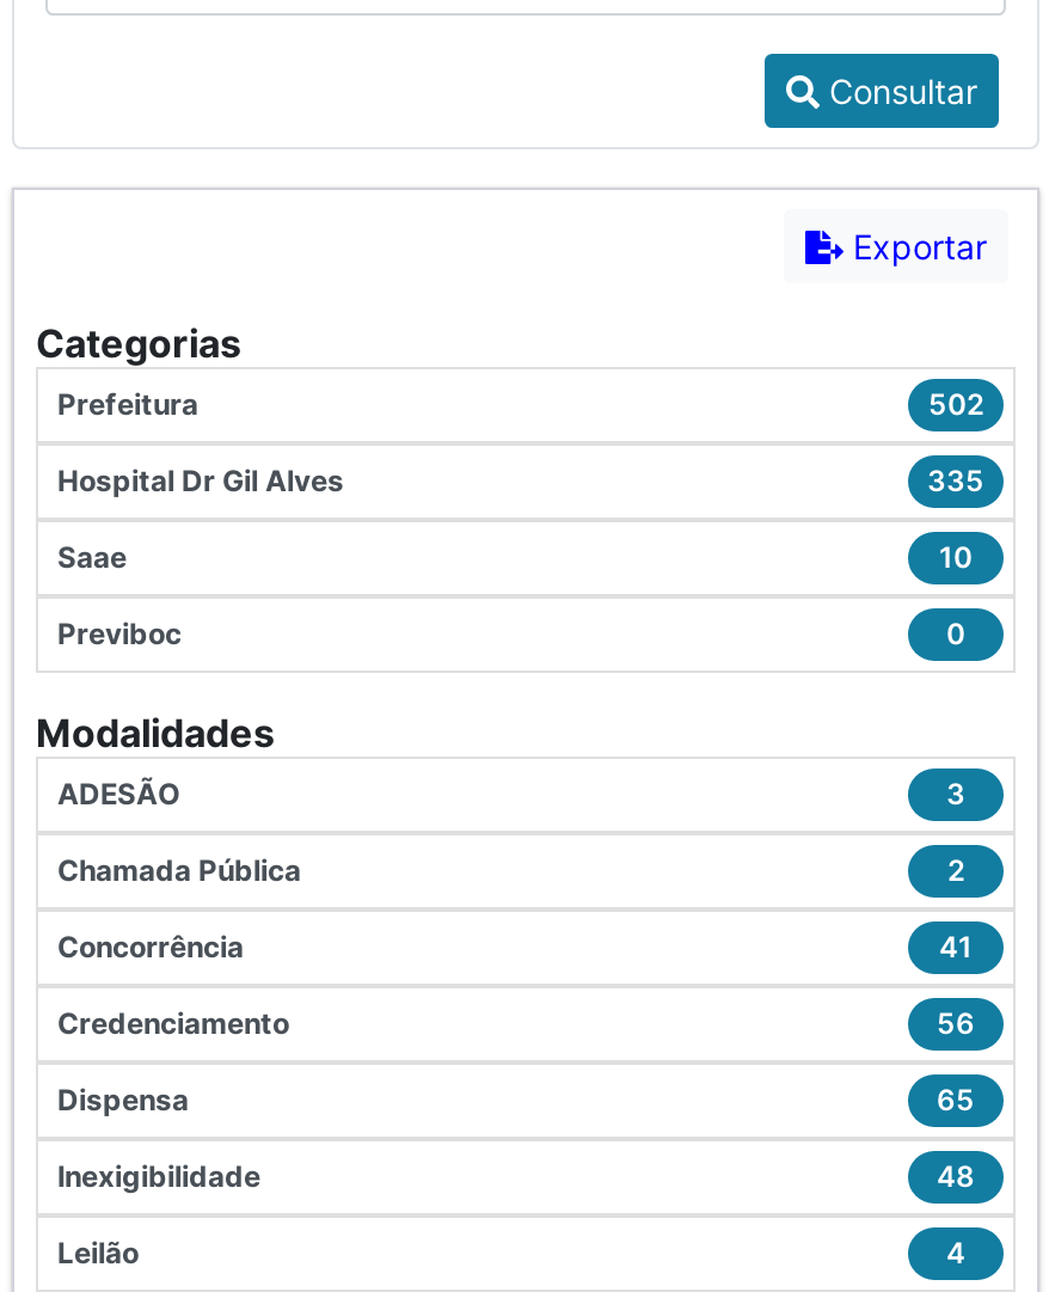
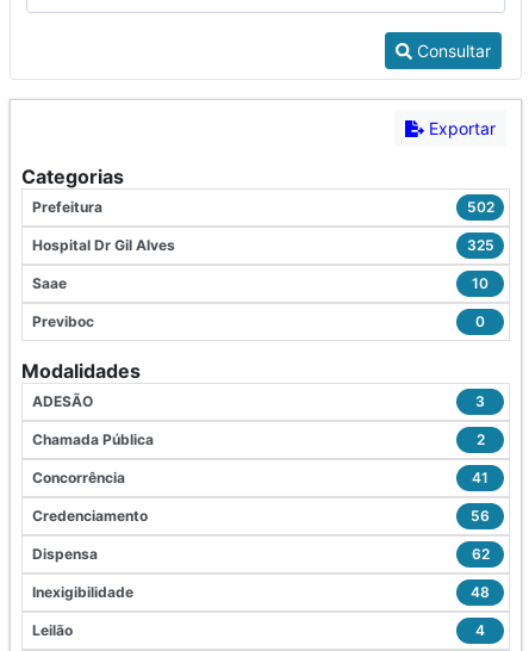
[927,463,984,499] 335 -> [466,236,494,254] 325
[937,1082,975,1118] 65 -> [471,545,489,563] 62

